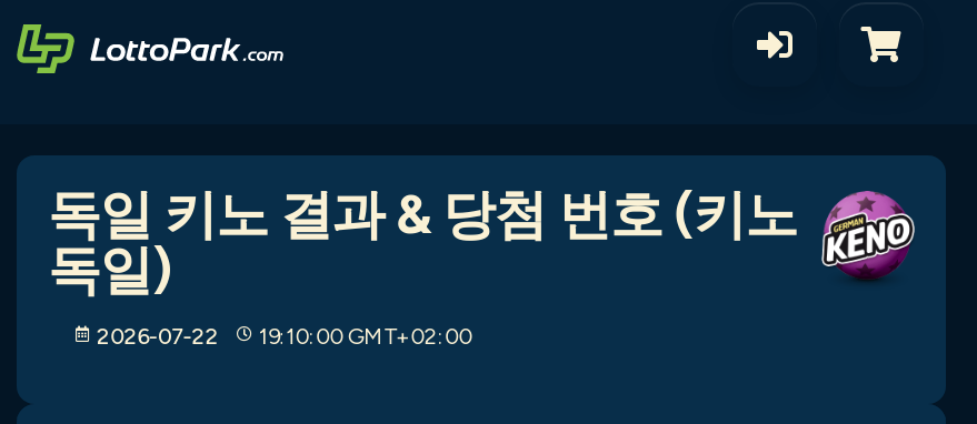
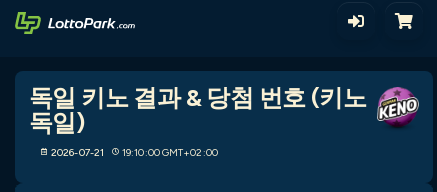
[97,322,472,351] 2026-07-22 19:10:00 GMT+02:00 -> [51,146,218,159] 2026-07-21 19:10:00 GMT+02:00

